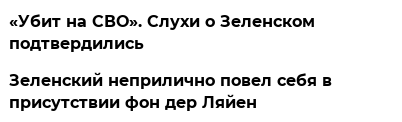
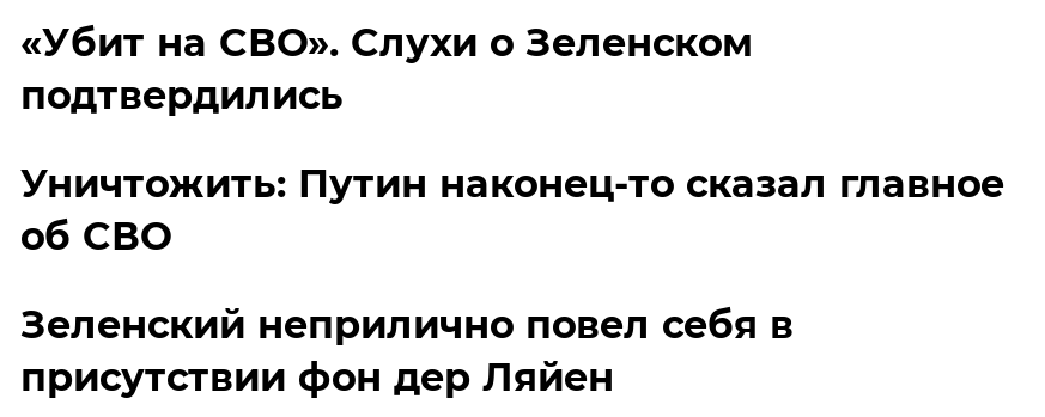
none -> [20,161,1004,259] Уничтожить: Путин наконец-то сказал главное | об СВО

